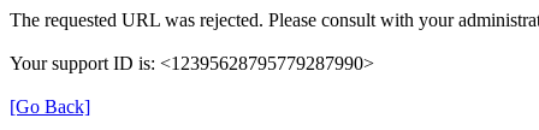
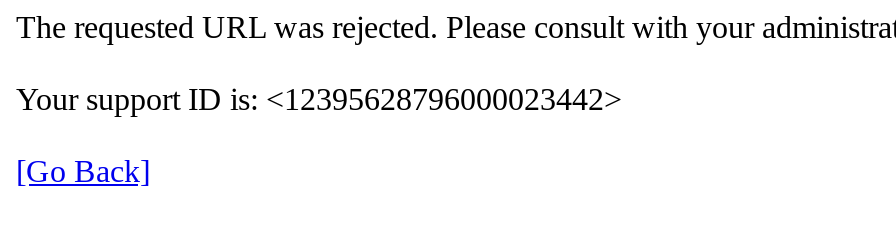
[10,53,374,73] Your support ID is: <12395628795779287990> -> [16,82,622,116] Your support ID is: <12395628796000023442>

